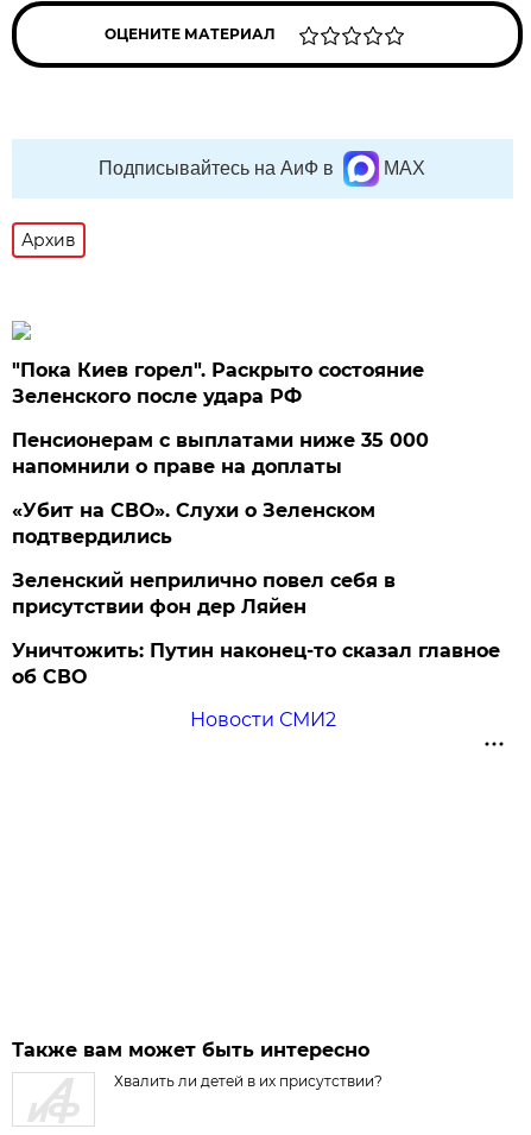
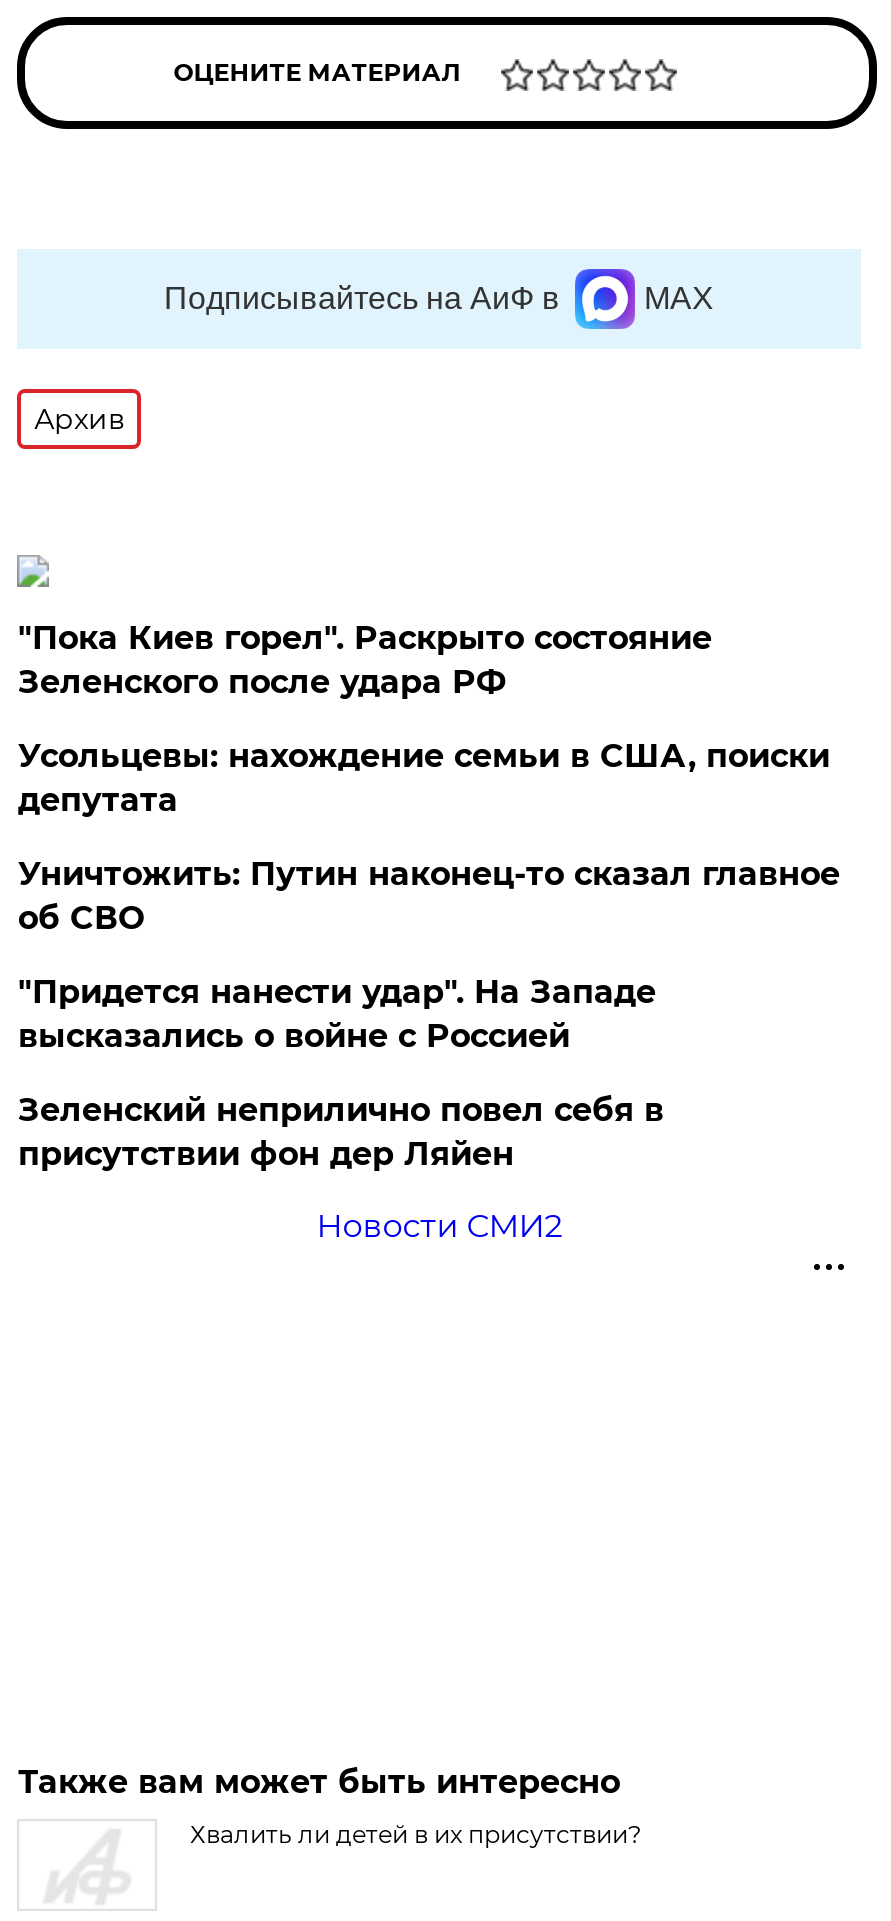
[12,429,429,548] Пенсионерам с выплатами ниже 35 000 | напомнили о праве на доплаты | «Убит на СВО». Слухи о Зеленском | подтвердились -> [18,737,830,1055] Усольцевы: нахождение семьи в США, поиски | депутата | "Придется нанести удар". На Западе | высказались о войне с Россией
moved [12,569,396,618] -> [18,1091,664,1173]: Зеленский неприлично повел cебя в | присутствии фон дер Ляйен
moved [12,639,501,688] -> [18,855,840,937]: Уничтожить: Путин наконец-то сказал главное | об СВО

